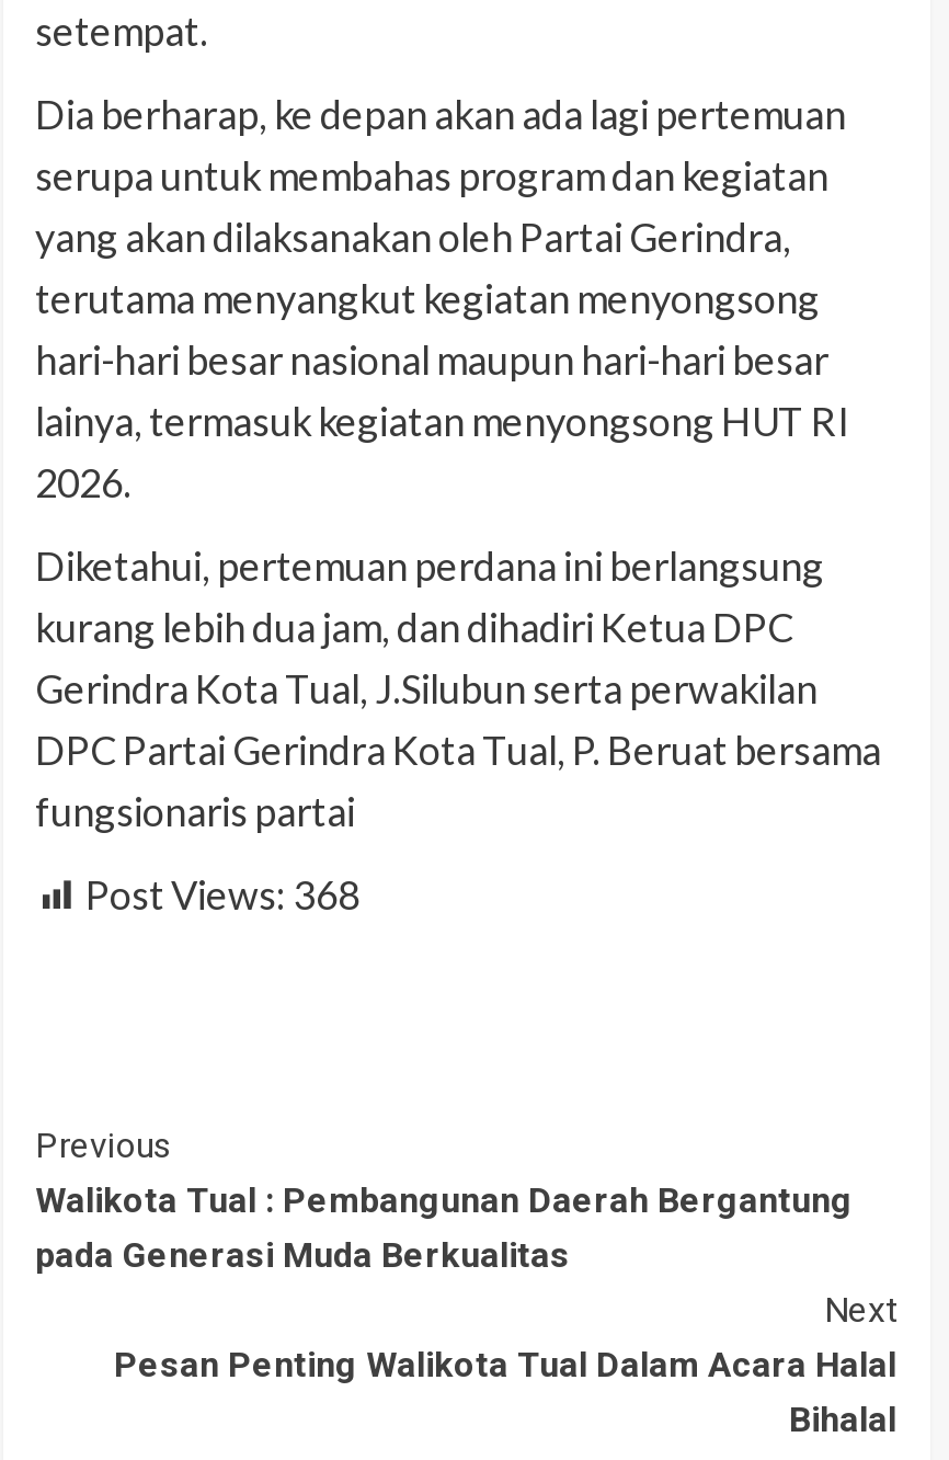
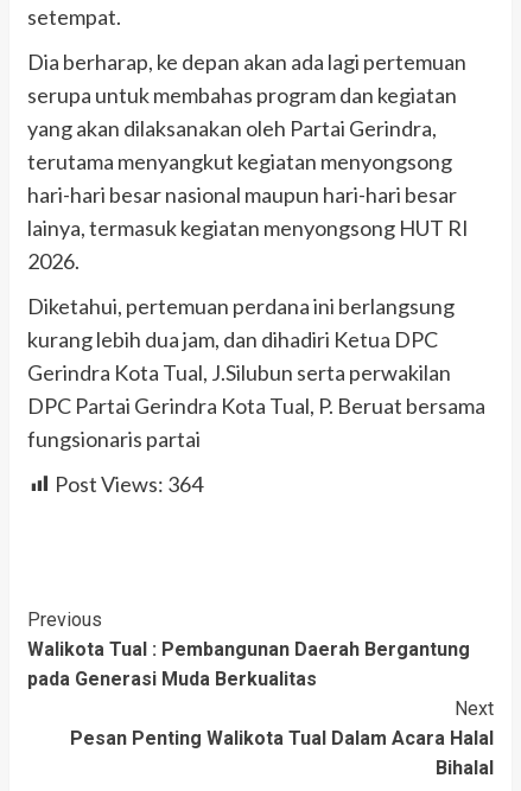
[85,870,359,919] Post Views: 368 -> [54,471,202,497] Post Views: 364

